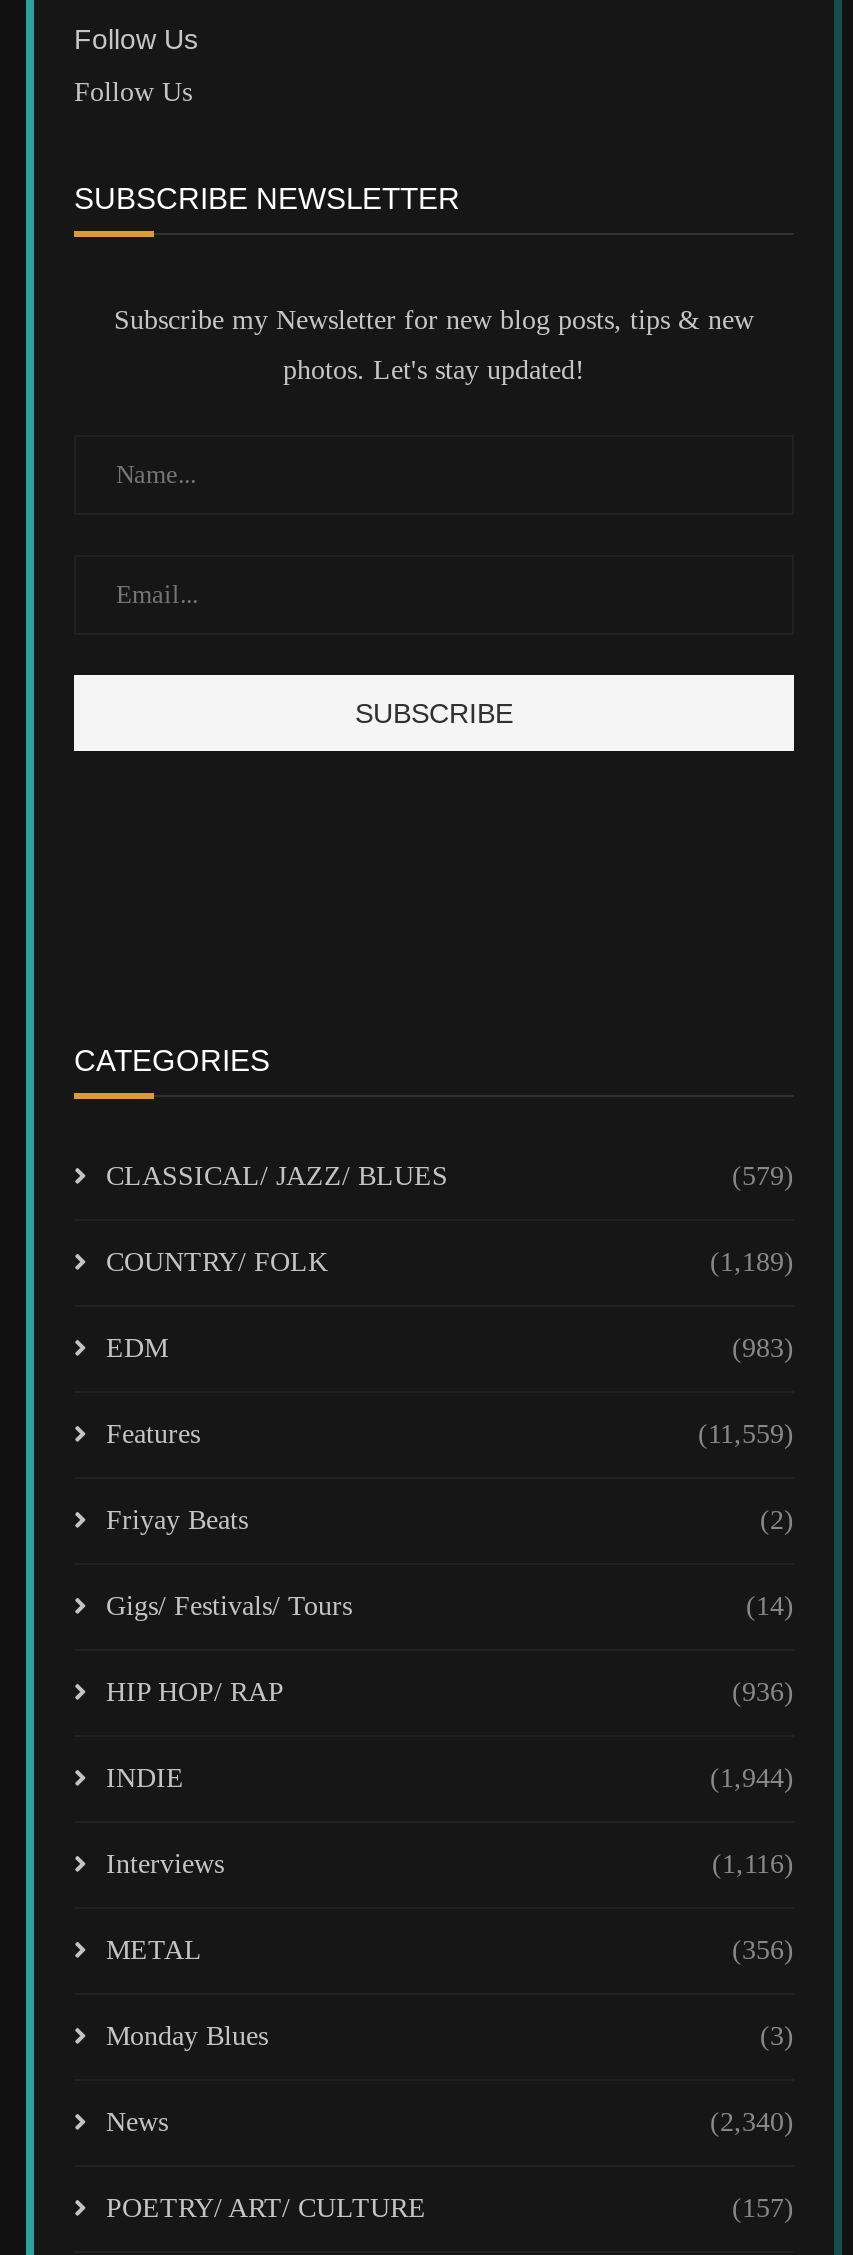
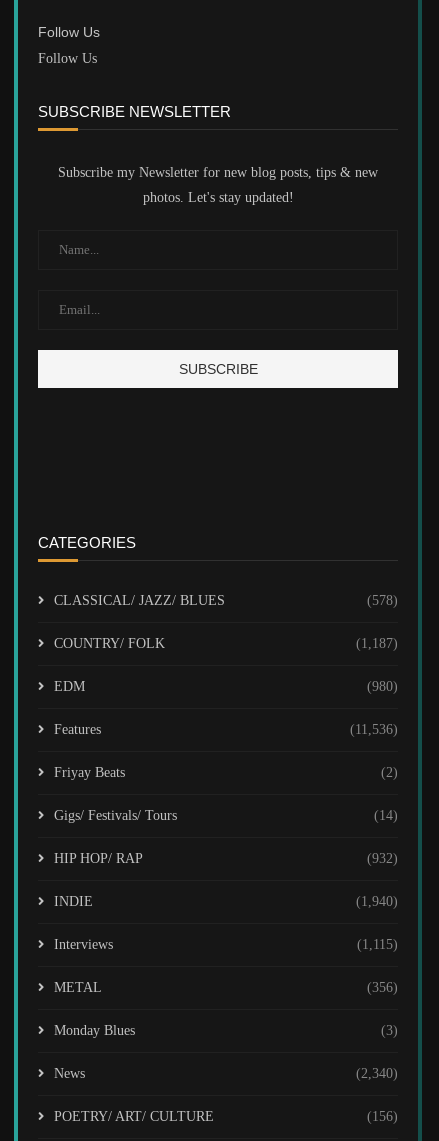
[732,1160,794,1190] (579) -> [367,592,398,607] (578)
[710,1246,794,1276] (1,189) -> [356,635,398,650] (1,187)
[732,1332,794,1362] (983) -> [367,678,398,693] (980)
[698,1418,794,1448] (11,559) -> [350,721,398,736] (11,536)
[732,1676,794,1706] (936) -> [367,850,398,865] (932)
[710,1762,794,1792] (1,944) -> [356,893,398,908] (1,940)
[712,1848,794,1878] (1,116) -> [357,936,398,951] (1,115)
[732,2192,794,2222] (157) -> [367,1108,398,1123] (156)

